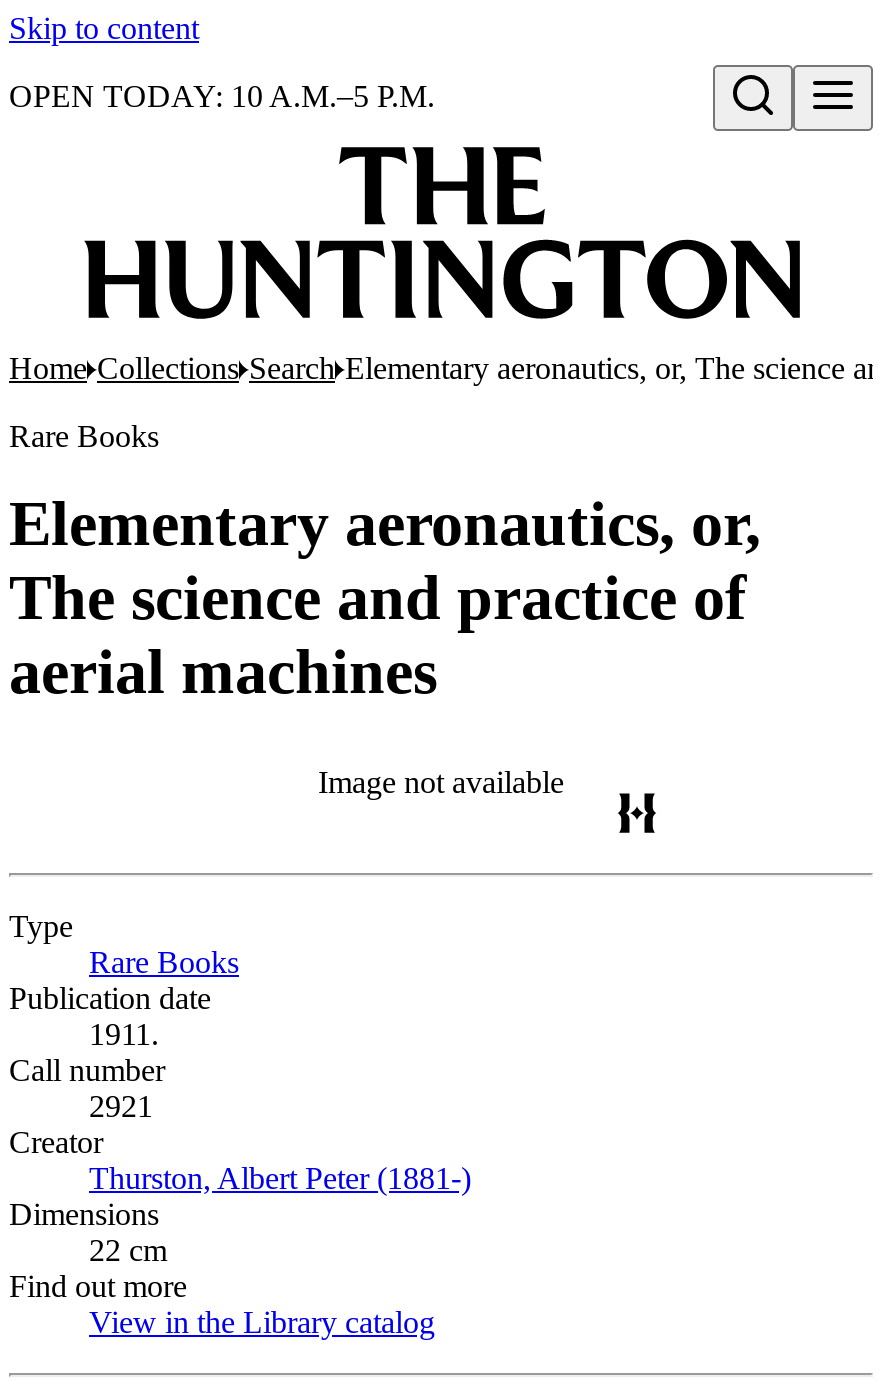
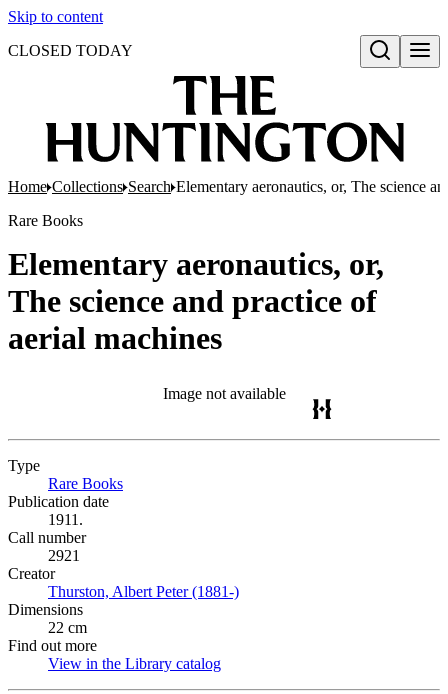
[9,79,435,113] OPEN TODAY: 10 A.M.–5 P.M. -> [8,42,133,59] CLOSED TODAY

